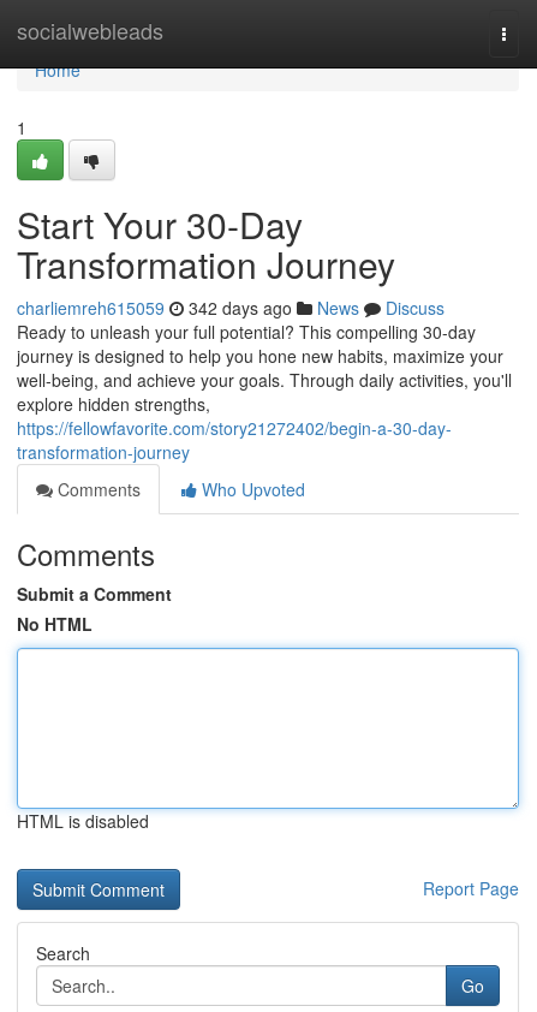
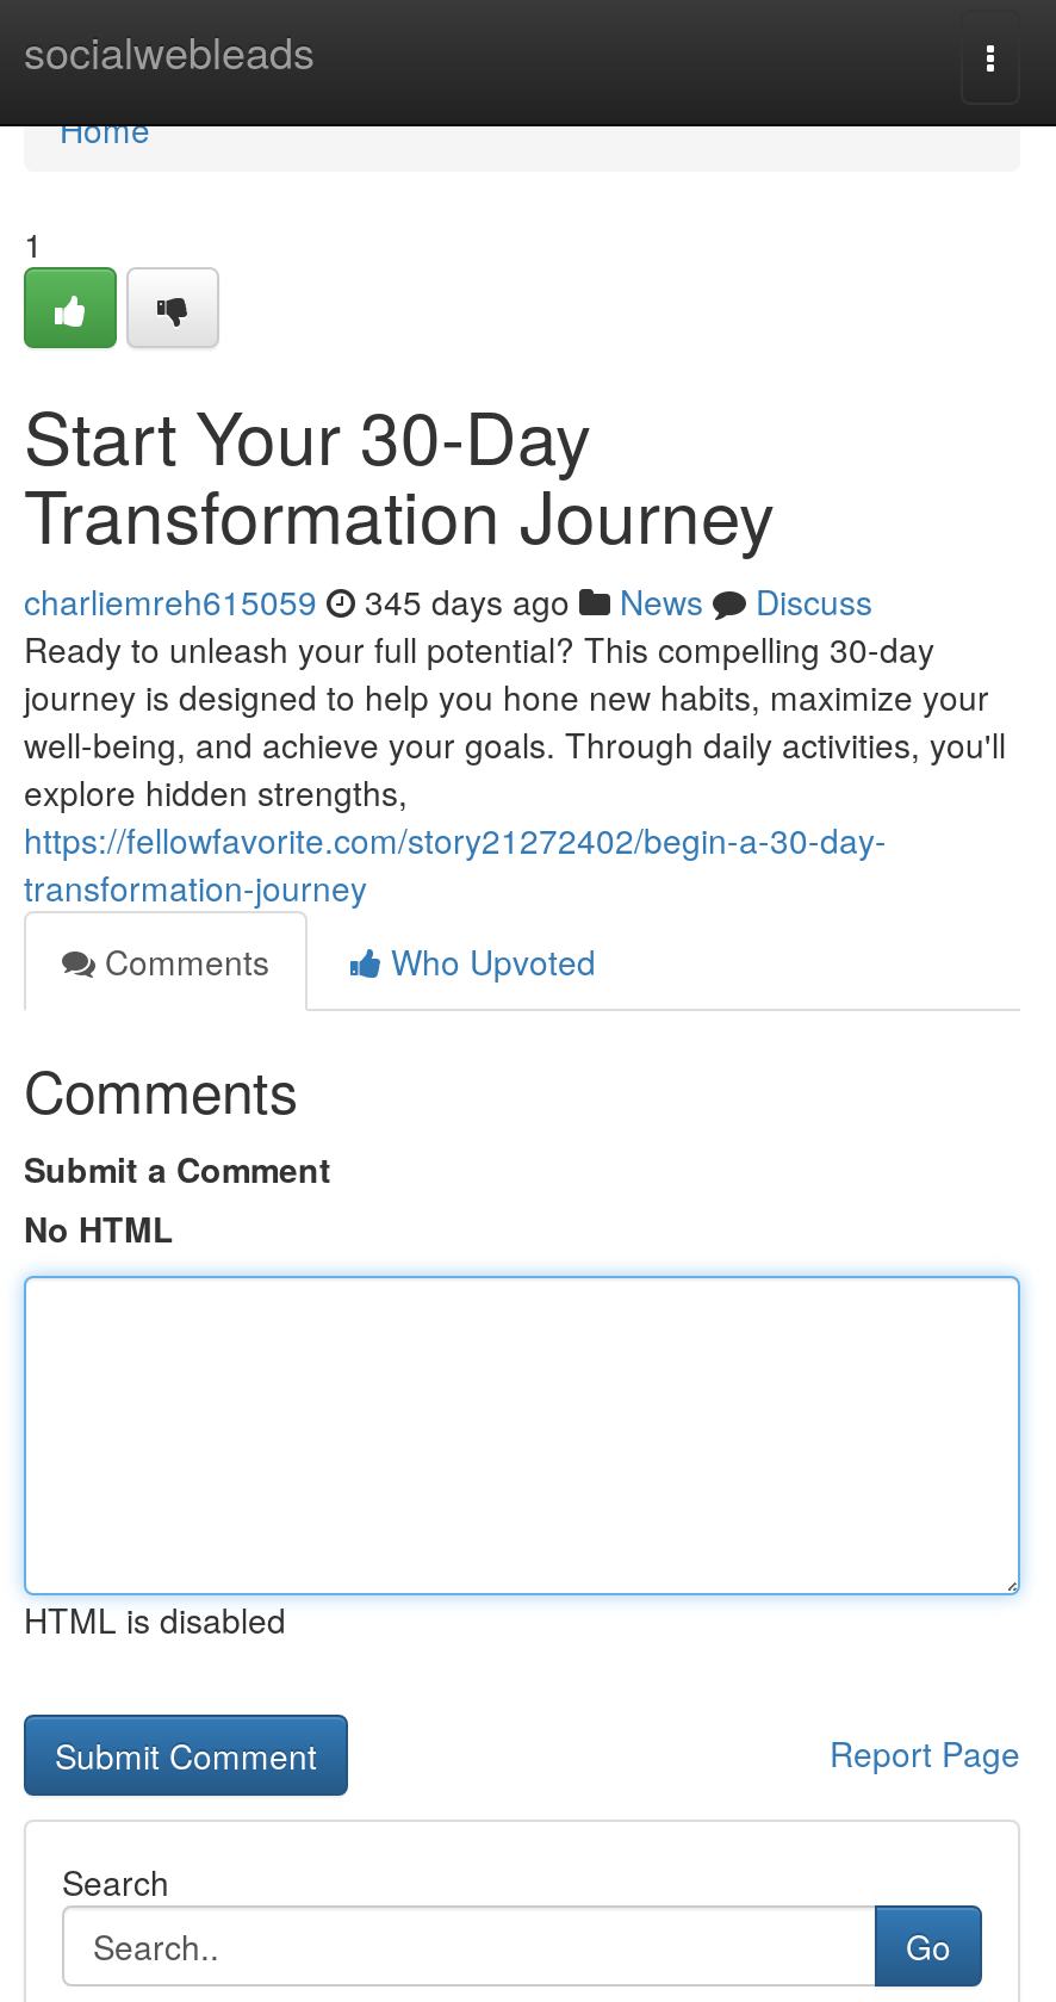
[17,296,444,320] charliemreh615059 342 days ago News Discuss -> [24,577,872,625] charliemreh615059 345 days ago News Discuss

